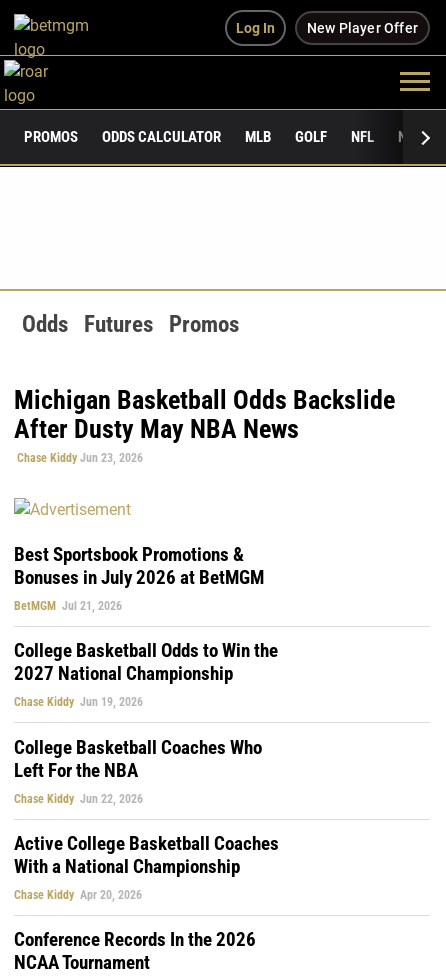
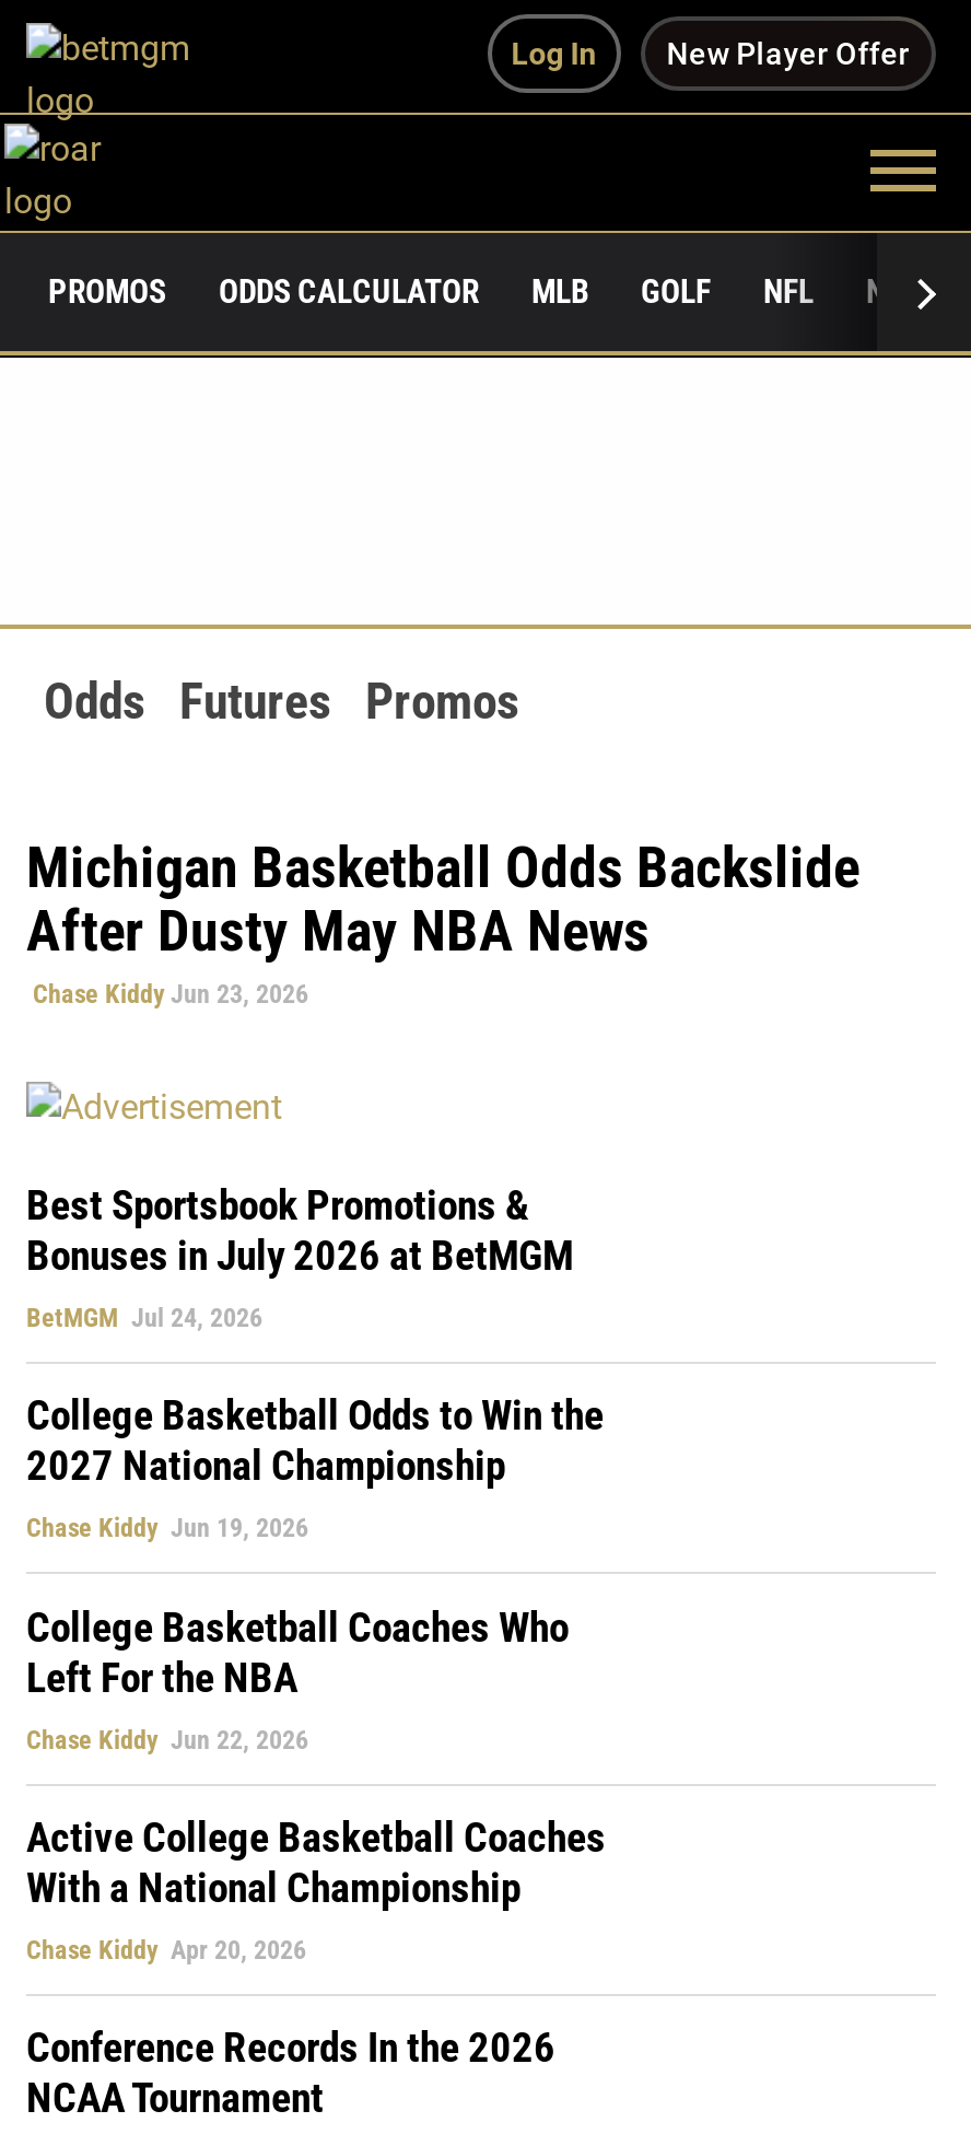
[14,599,122,613] BetMGM Jul 21, 2026 -> [26,1302,262,1333] BetMGM Jul 24, 2026

